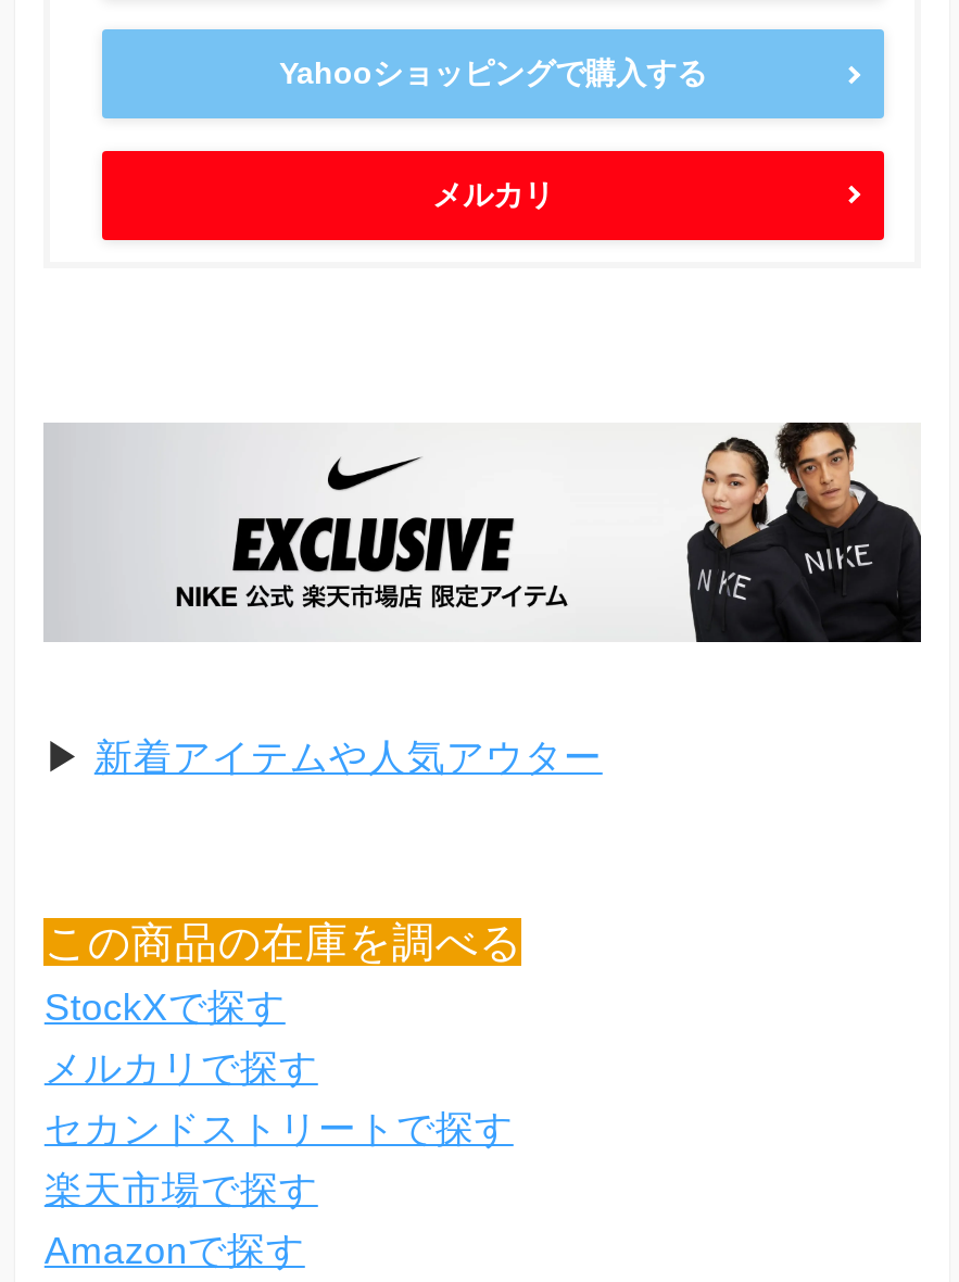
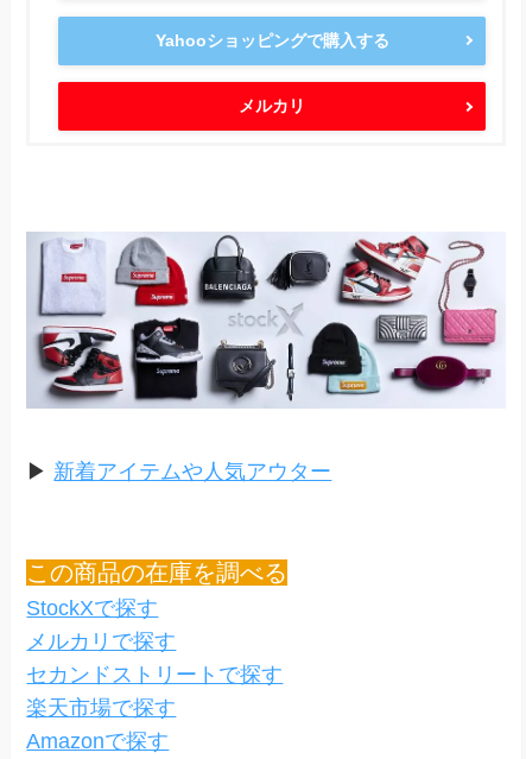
[67,419,923,643] [image] -> [36,234,505,407] [image]

